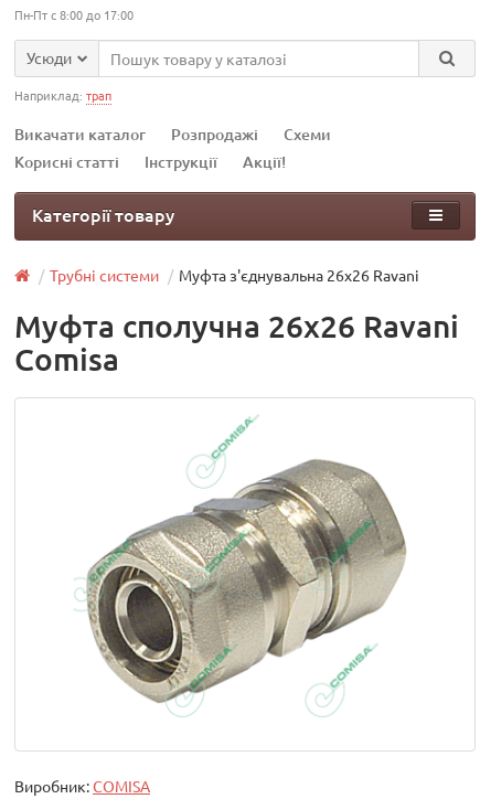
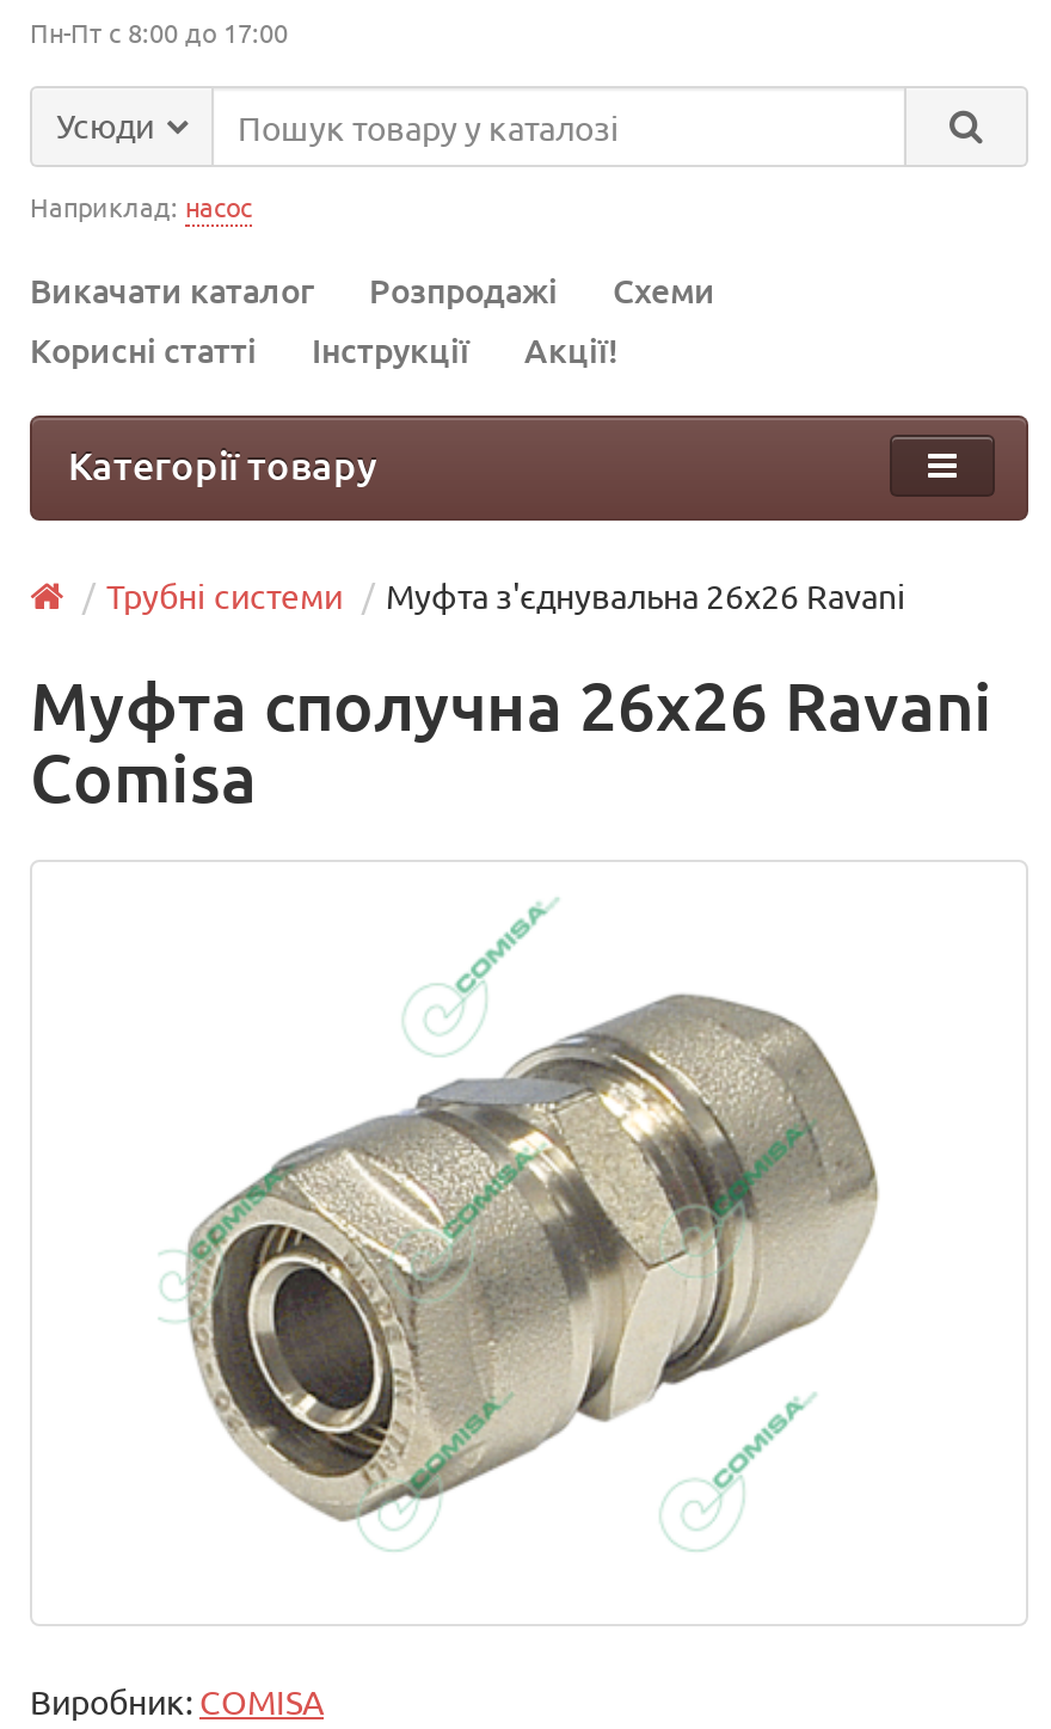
[14,86,111,104] Наприклад: трап -> [30,187,252,225] Наприклад: насос

